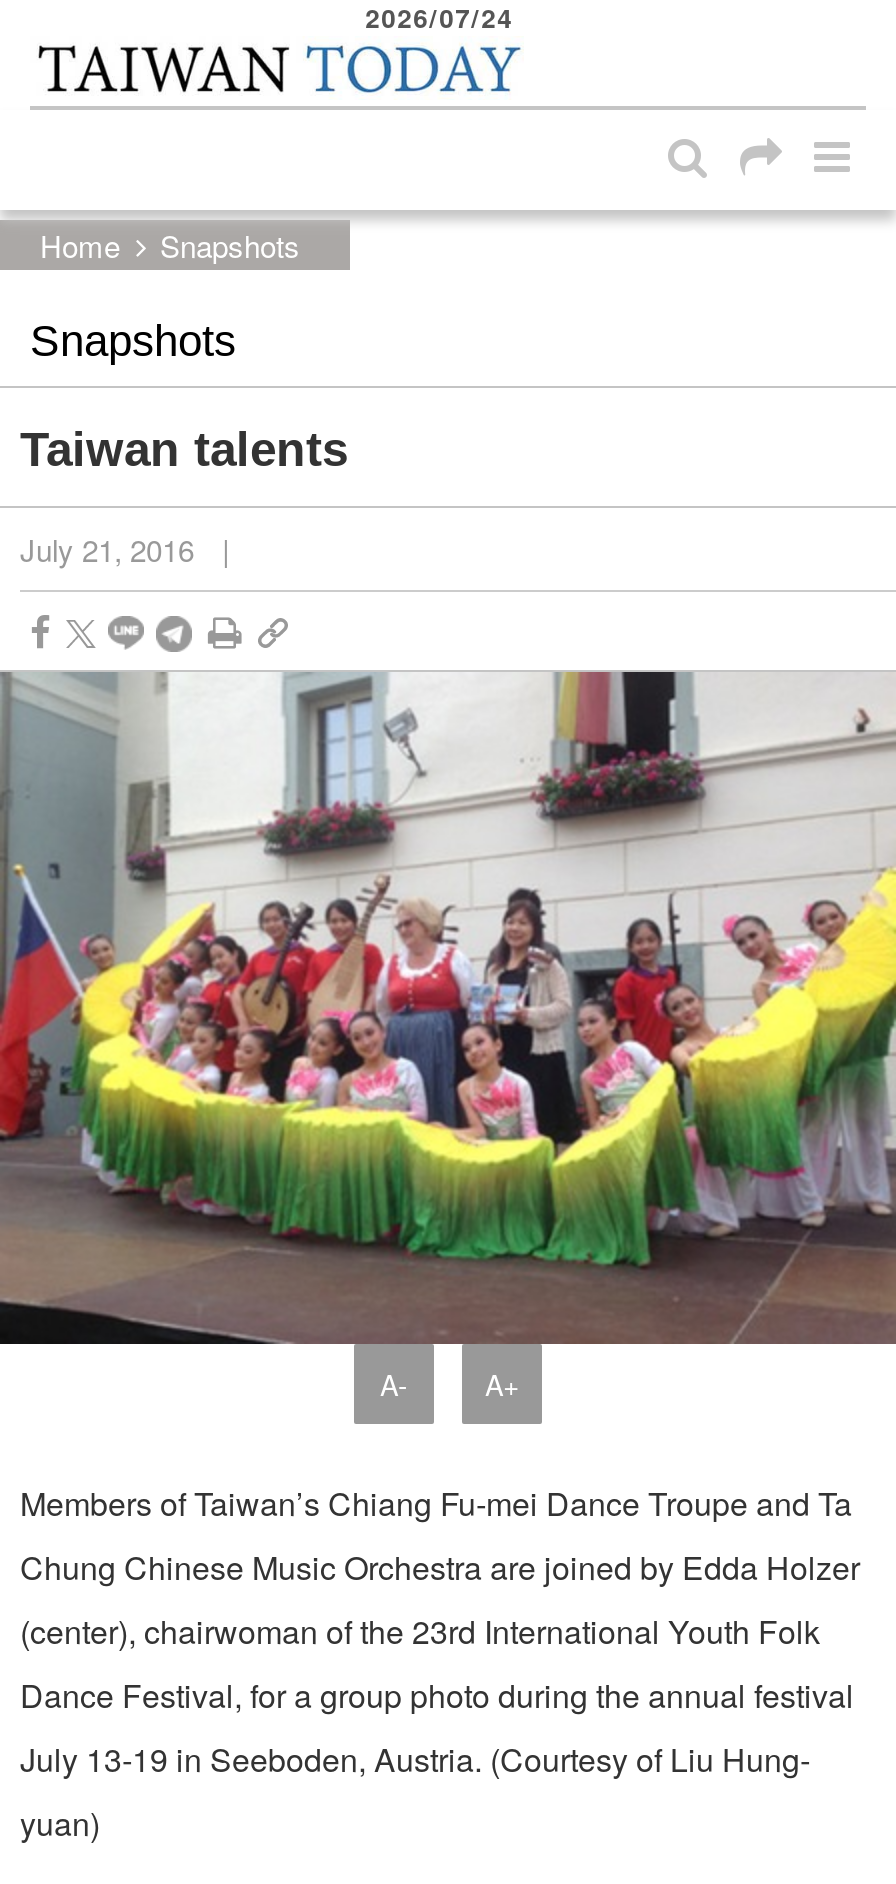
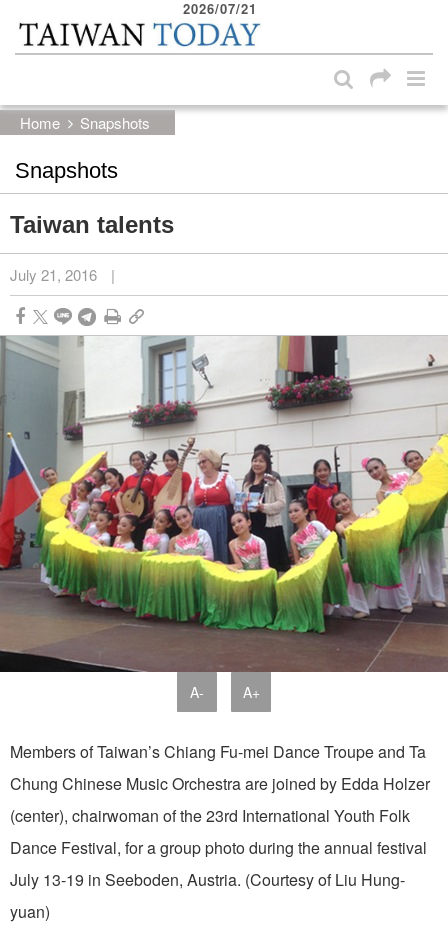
[365,0,513,36] 2026/07/24 -> [183,0,257,18] 2026/07/21

